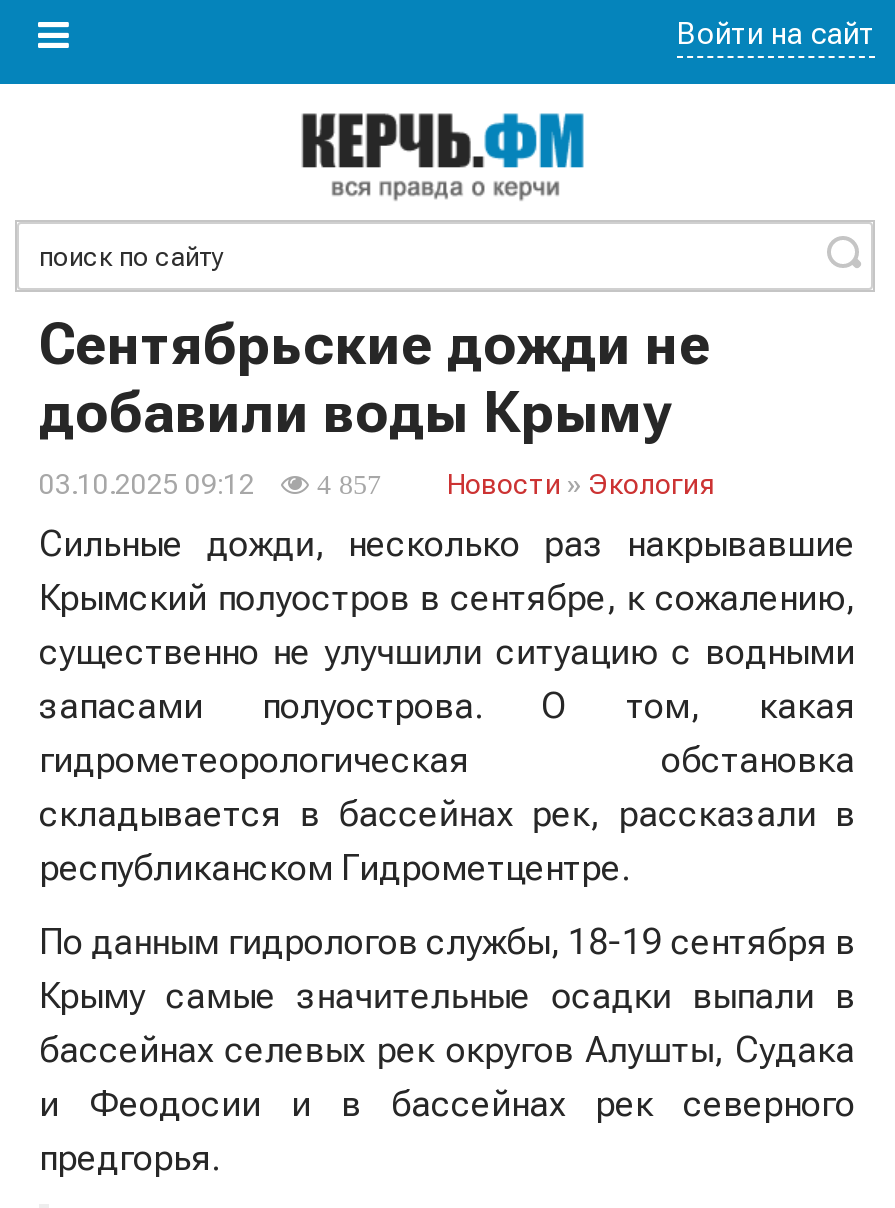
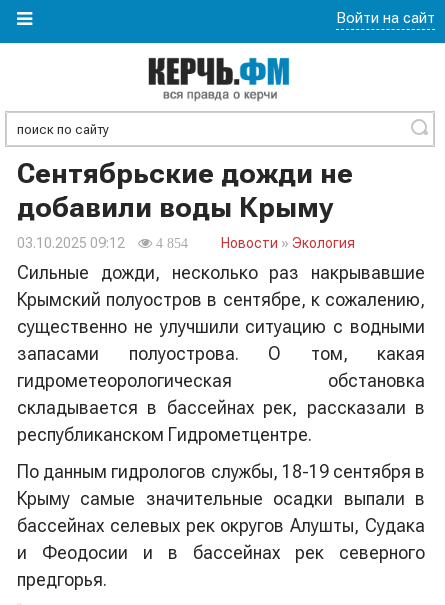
[39,468,381,500] 03.10.2025 09:12 4 857 -> [17,235,188,251] 03.10.2025 09:12 4 854

